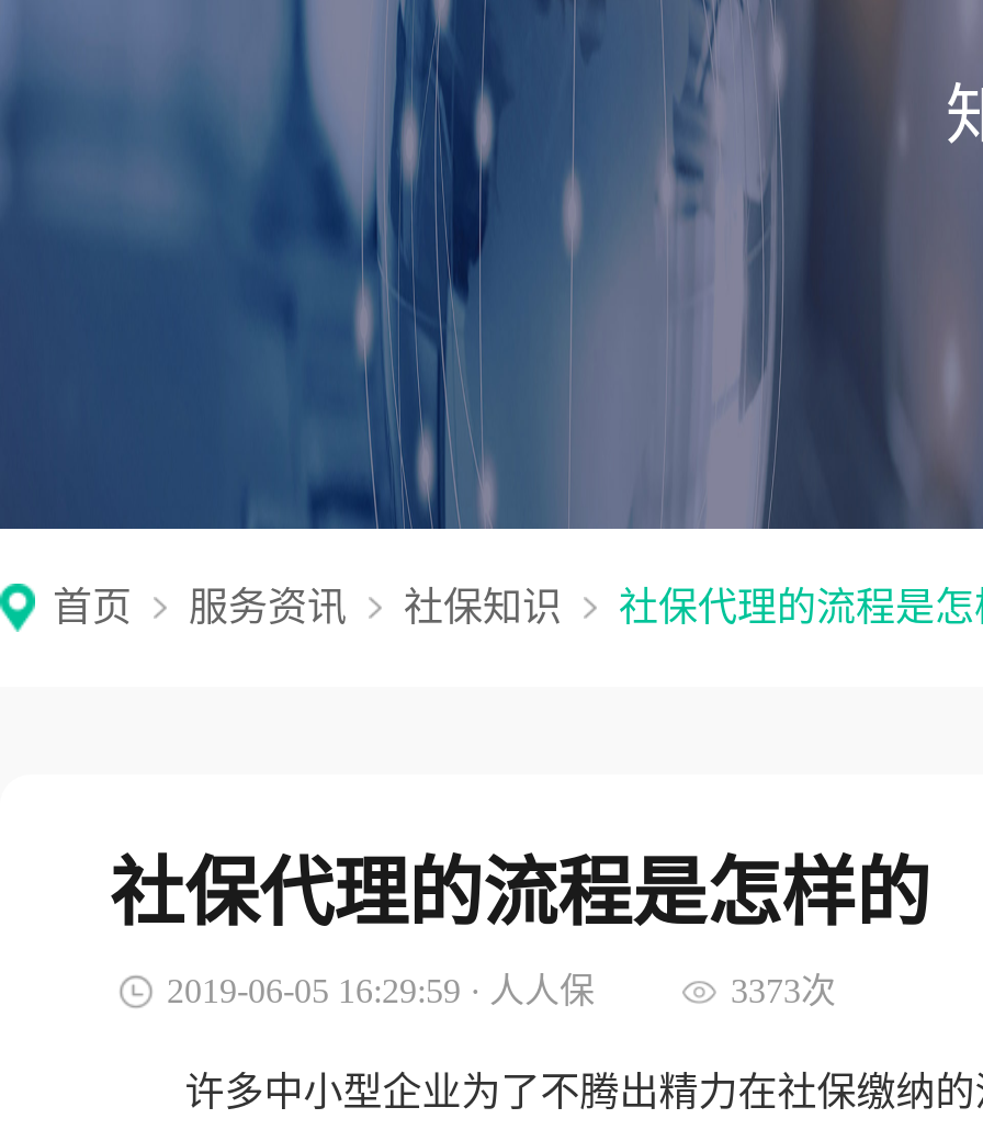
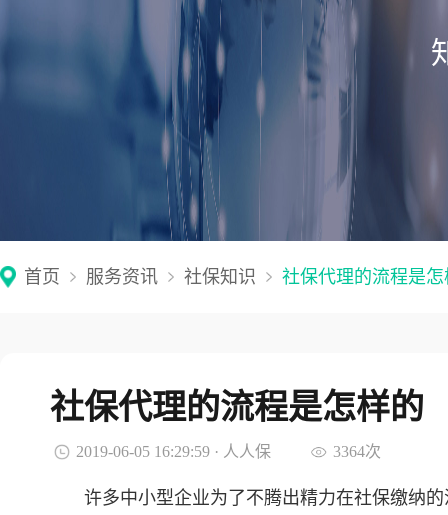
[731,972,836,1009] 3373次 -> [333,443,381,460] 3364次

